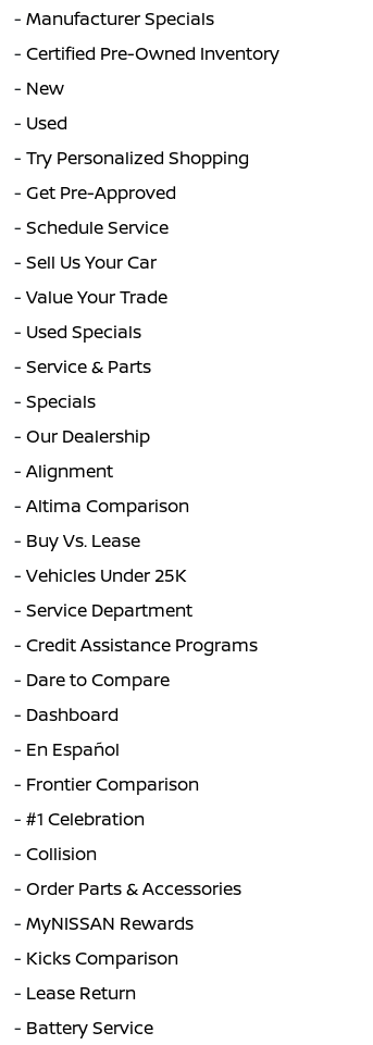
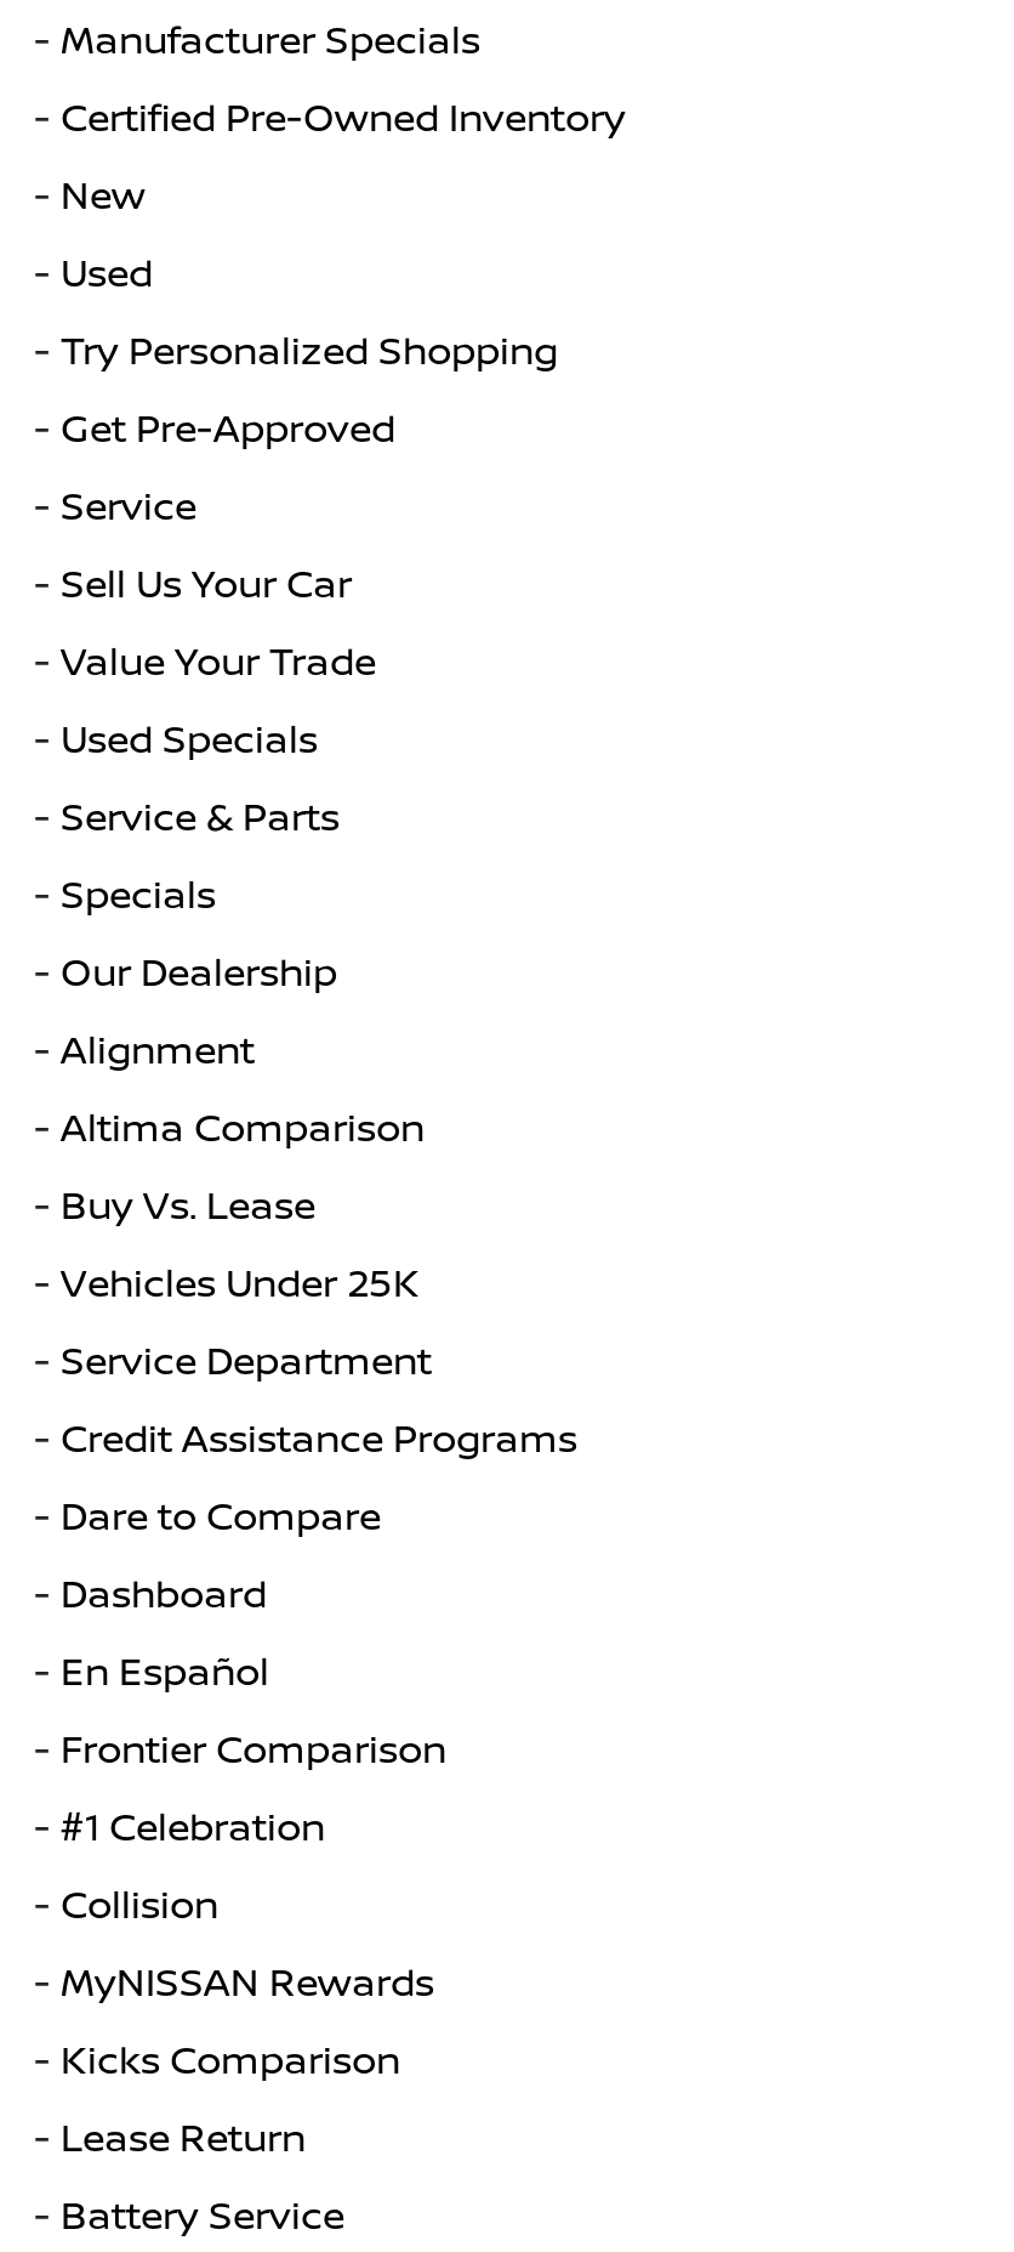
[15,215,169,239] - Schedule Service -> [34,478,196,532] - Service
[15,876,242,900] - Order Parts & Accessories -> none

